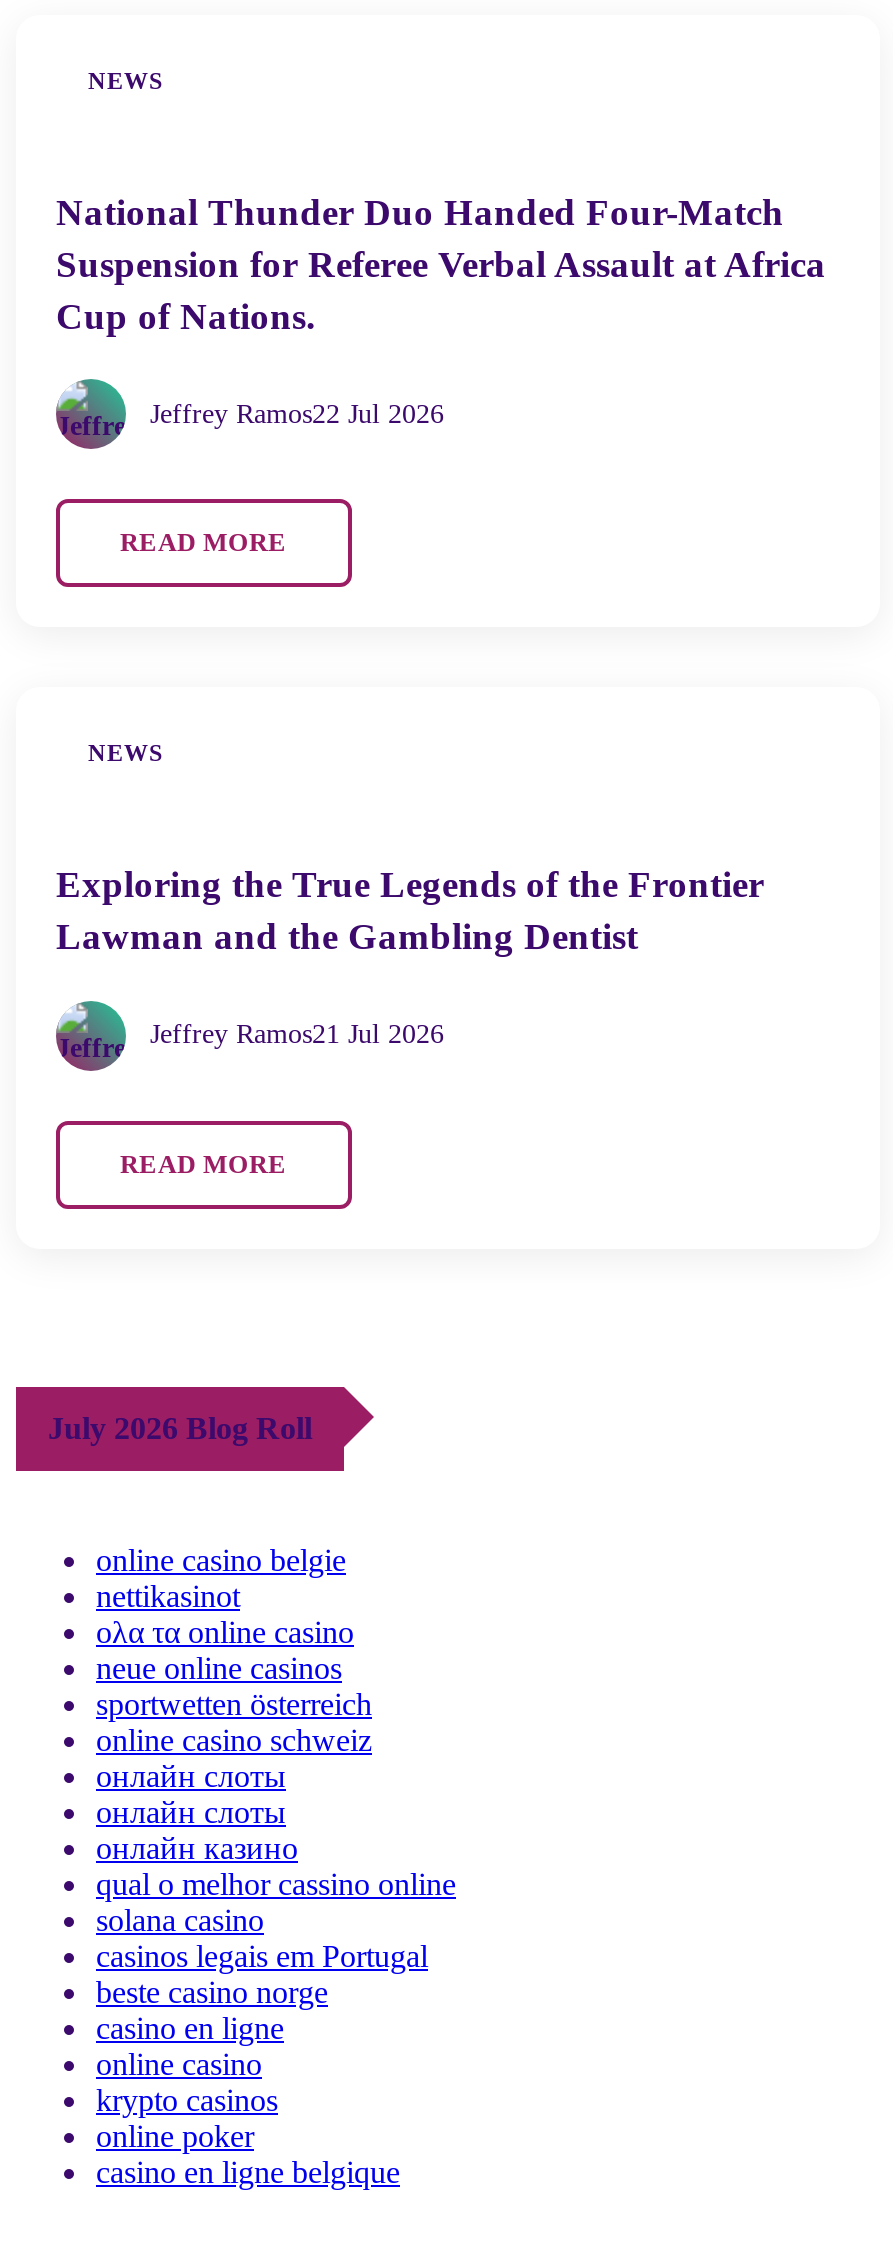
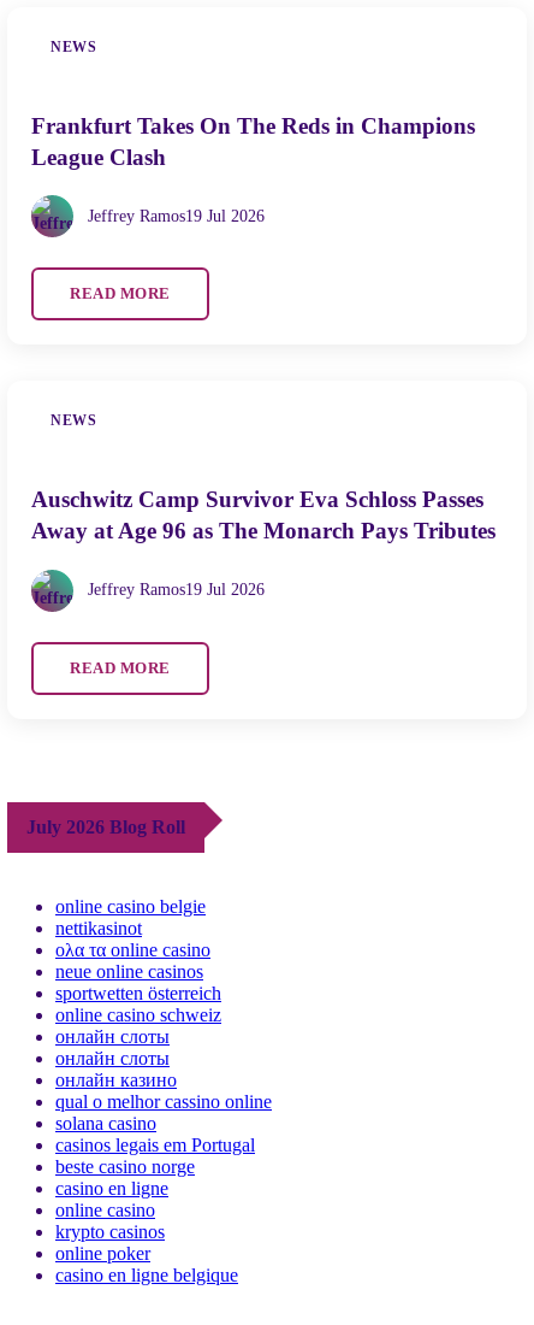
[56,190,826,336] National Thunder Duo Handed Four-Match | Suspension for Referee Verbal Assault at Africa | Cup of Nations. -> [31,113,475,169] Frankfurt Takes On The Reds in Champions | League Clash
[150,399,444,429] Jeffrey Ramos22 Jul 2026 -> [88,207,265,225] Jeffrey Ramos19 Jul 2026
[56,863,764,957] Exploring the True Legends of the Frontier | Lawman and the Gambling Dentist -> [31,487,496,543] Auschwitz Camp Survivor Eva Schloss Passes | Away at Age 96 as The Monarch Pays Tributes
[150,1020,444,1050] Jeffrey Ramos21 Jul 2026 -> [88,581,265,599] Jeffrey Ramos19 Jul 2026

